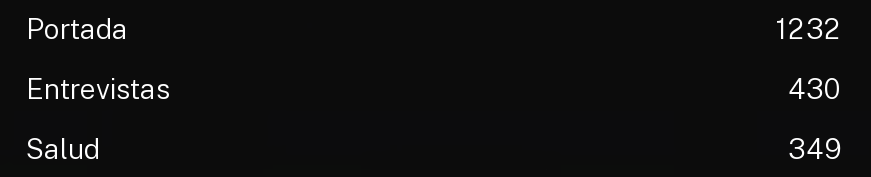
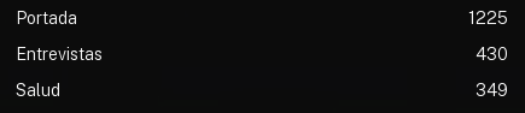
[776,13,842,45] 1232 -> [468,9,508,28] 1225

